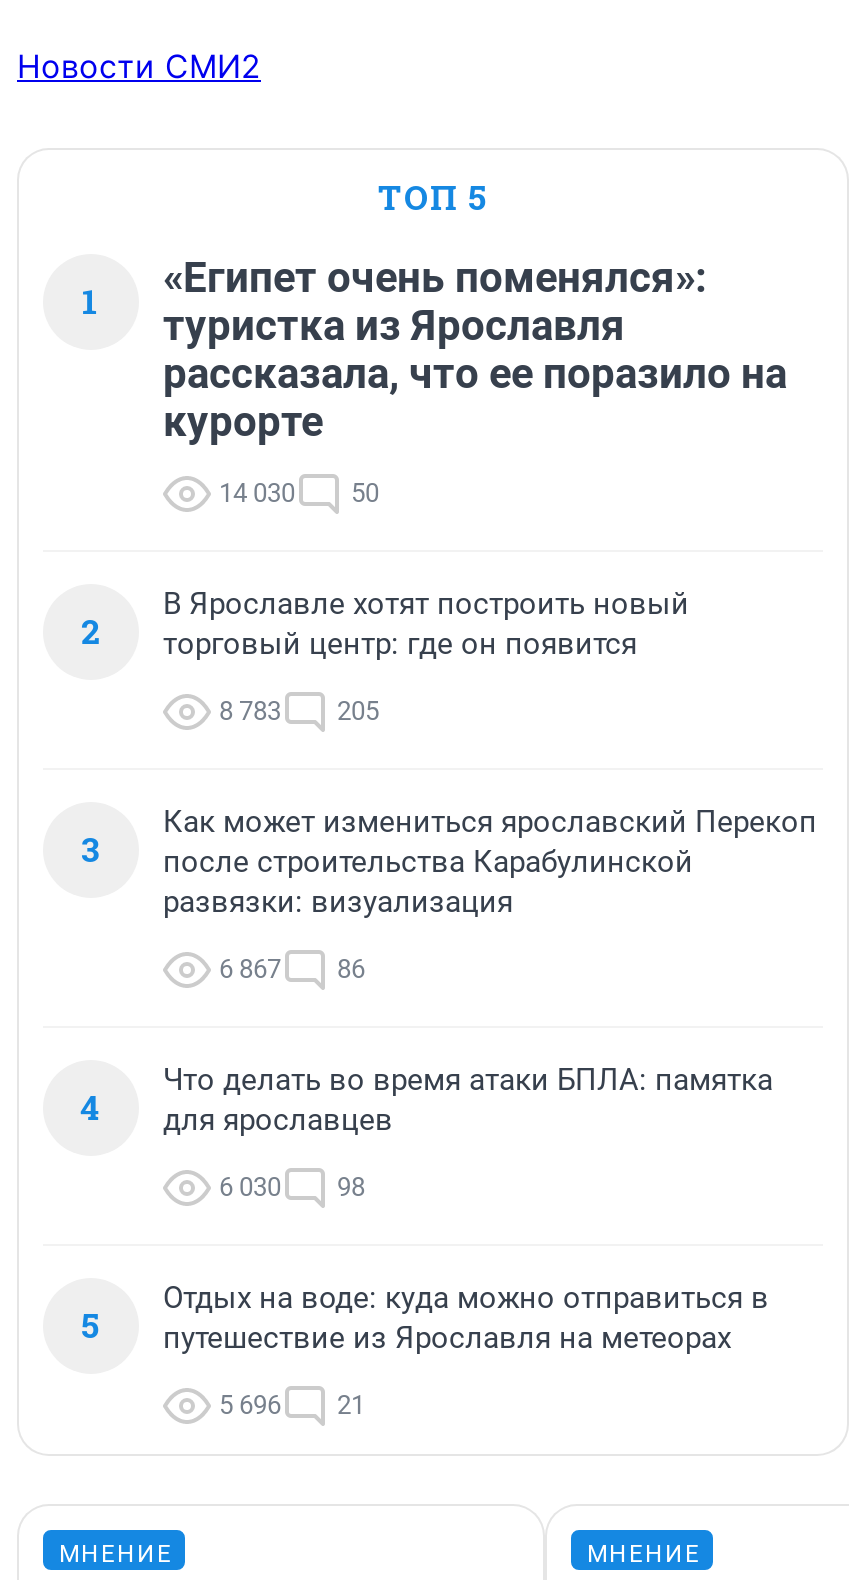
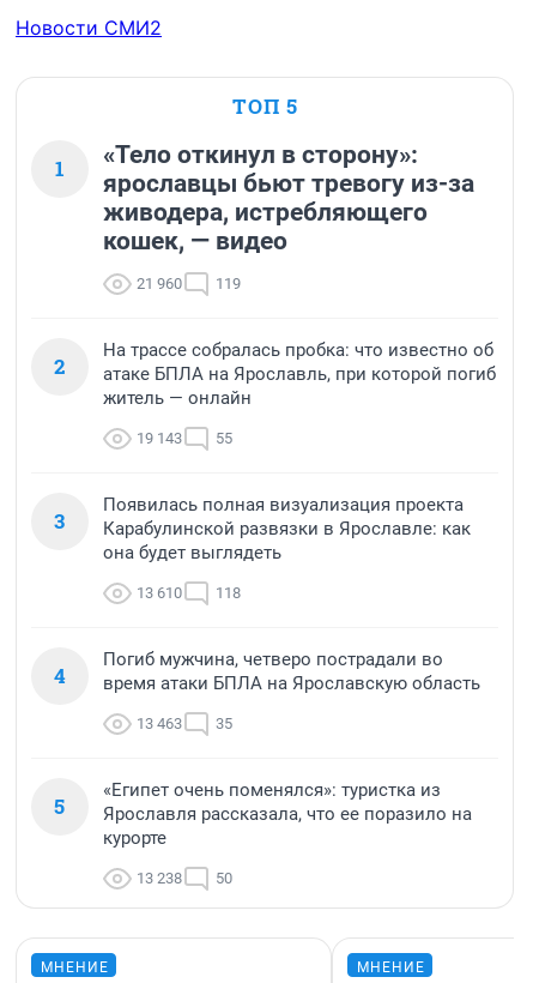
[163,253,787,445] «Египет очень поменялся»: | туристка из Ярославля | рассказала, что ее поразило на | курорте -> [103,140,474,255] «Тело откинул в сторону»: | ярославцы бьют тревогу из-за | живодера, истребляющего | кошек, — видео
[219,477,379,507] 14 030 | 50 -> [137,274,241,292] 21 960 | 119
[163,585,689,661] В Ярославле хотят построить новый | торговый центр: где он появится -> [103,339,496,408] На трассе собралась пробка: что известно об | атаке БПЛА на Ярославль, при которой погиб | житель — онлайн
[219,695,379,725] 8 783 | 205 -> [137,429,232,447] 19 143 | 55
[163,803,817,919] Как может измениться ярославский Перекоп | после строительства Карабулинской | развязки: визуализация -> [103,494,471,563] Появилась полная визуализация проекта | Карабулинской развязки в Ярославле: как | она будет выглядеть
[219,953,365,983] 6 867 | 86 -> [137,583,241,601] 13 610 | 118
[163,1061,773,1137] Что делать во время атаки БПЛА: памятка | для ярославцев -> [103,648,480,694] Погиб мужчина, четверо пострадали во | время атаки БПЛА на Ярославскую область
[219,1171,365,1201] 6 030 | 98 -> [137,714,232,732] 13 463 | 35
[163,1279,769,1355] Отдых на воде: куда можно отправиться в | путешествие из Ярославля на метеорах -> [103,779,472,848] «Египет очень поменялся»: туристка из | Ярославля рассказала, что ее поразило на | курорте
[219,1389,365,1419] 5 696 | 21 -> [137,869,232,887] 13 238 | 50

